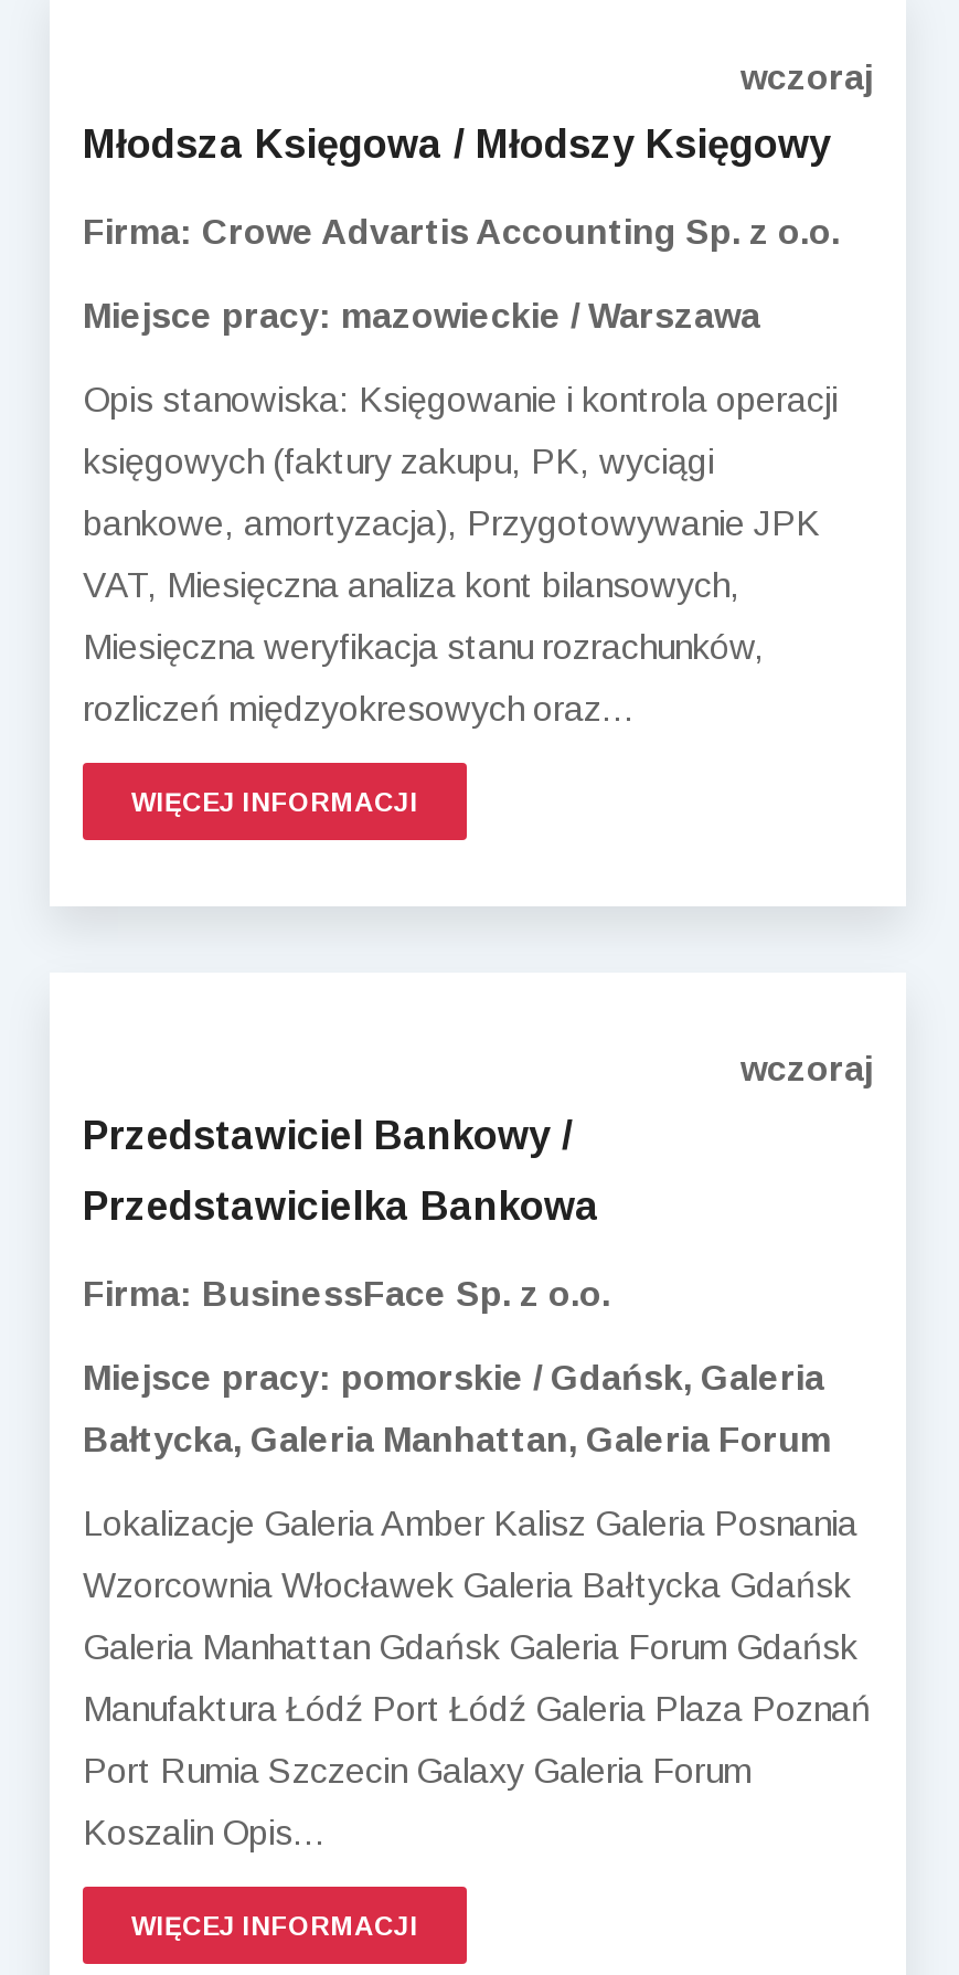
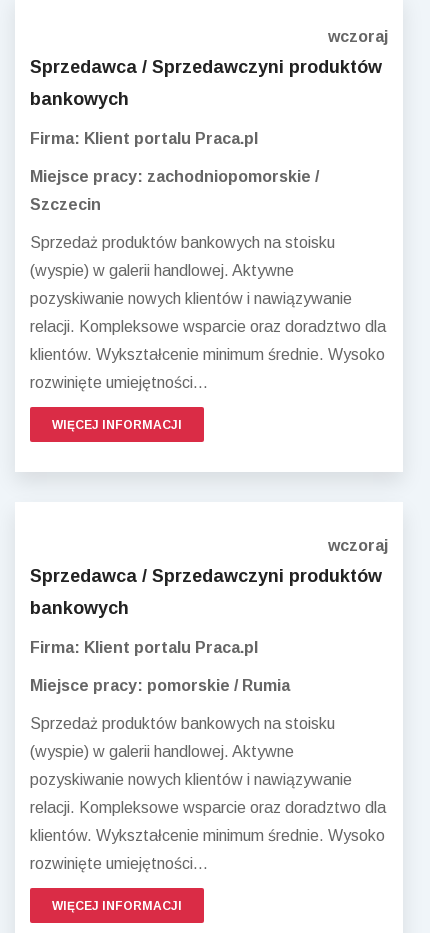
[83,123,840,728] Młodsza Księgowa / Młodszy Księgowy | Firma: Crowe Advartis Accounting Sp. z o.o. | Miejsce pracy: mazowieckie / Warszawa | Opis stanowiska: Księgowanie i kontrola operacji | księgowych (faktury zakupu, PK, wyciągi | bankowe, amortyzacja), Przygotowywanie JPK | VAT, Miesięczna analiza kont bilansowych, | Miesięczna weryfikacja stanu rozrachunków, | rozliczeń międzyokresowych oraz... -> [30,57,386,391] Sprzedawca / Sprzedawczyni produktów | bankowych | Firma: Klient portalu Praca.pl | Miejsce pracy: zachodniopomorskie / | Szczecin | Sprzedaż produktów bankowych na stoisku | (wyspie) w galerii handlowej. Aktywne | pozyskiwanie nowych klientów i nawiązywanie | relacji. Kompleksowe wsparcie oraz doradztwo dla | klientów. Wykształcenie minimum średnie. Wysoko | rozwinięte umiejętności...
moved [131,786,873,1088] -> [52,418,388,554]: WIĘCEJ INFORMACJI | wczoraj
[83,1114,871,1852] Przedstawiciel Bankowy / | Przedstawicielka Bankowa | Firma: BusinessFace Sp. z o.o. | Miejsce pracy: pomorskie / Gdańsk, Galeria | Bałtycka, Galeria Manhattan, Galeria Forum | Lokalizacje Galeria Amber Kalisz Galeria Posnania | Wzorcownia Włocławek Galeria Bałtycka Gdańsk | Galeria Manhattan Gdańsk Galeria Forum Gdańsk | Manufaktura Łódź Port Łódź Galeria Plaza Poznań | Port Rumia Szczecin Galaxy Galeria Forum | Koszalin Opis... -> [30,566,386,872] Sprzedawca / Sprzedawczyni produktów | bankowych | Firma: Klient portalu Praca.pl | Miejsce pracy: pomorskie / Rumia | Sprzedaż produktów bankowych na stoisku | (wyspie) w galerii handlowej. Aktywne | pozyskiwanie nowych klientów i nawiązywanie | relacji. Kompleksowe wsparcie oraz doradztwo dla | klientów. Wykształcenie minimum średnie. Wysoko | rozwinięte umiejętności...

